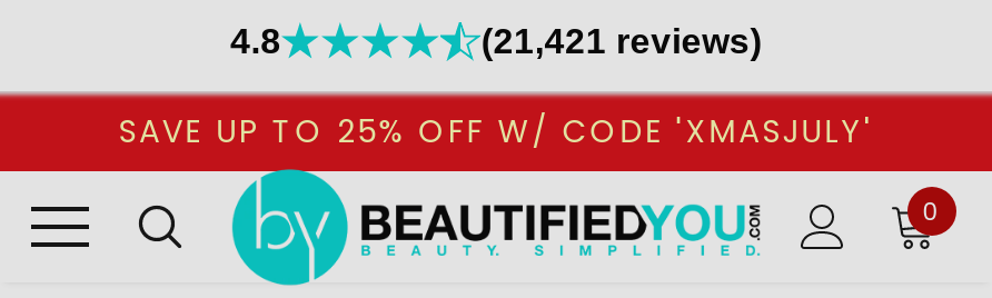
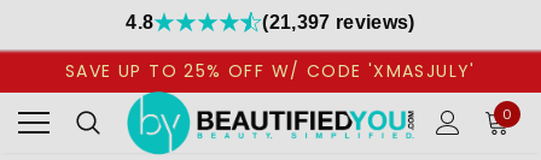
[481,22,762,60] (21,421 reviews) -> [263,12,415,32] (21,397 reviews)

